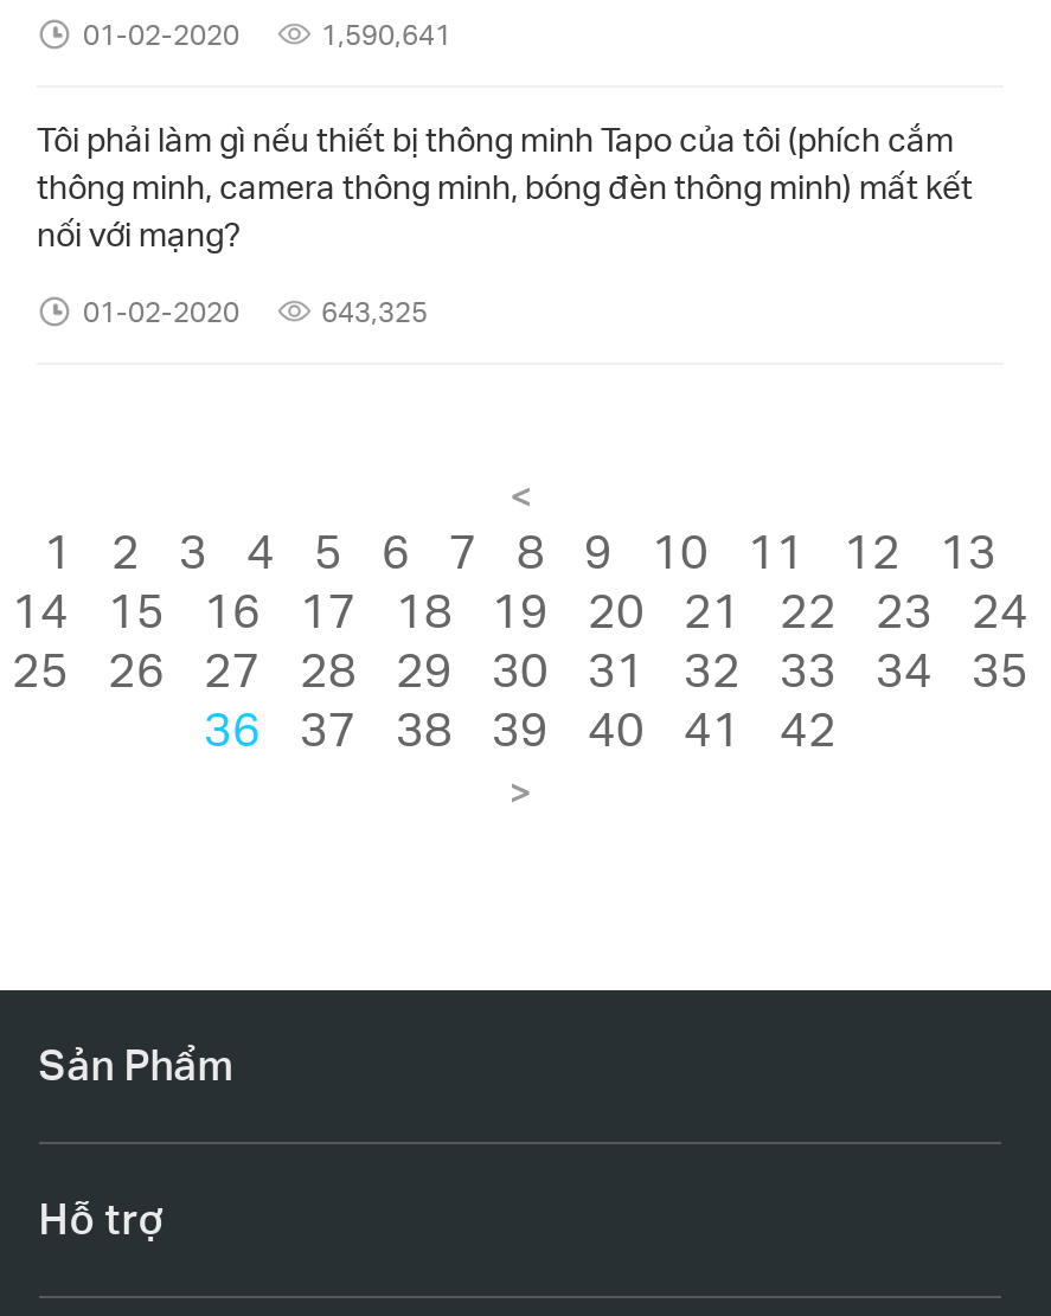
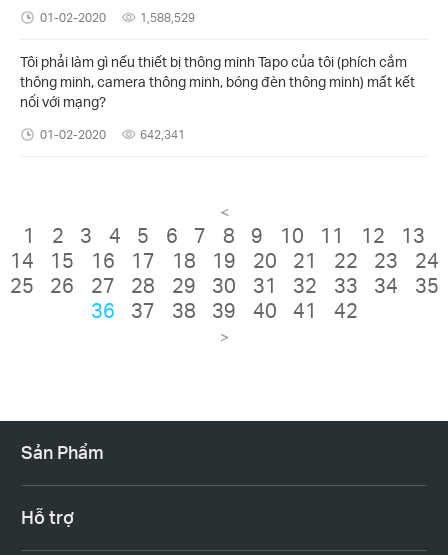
[314,17,451,53] 1,590,641 -> [137,10,195,25] 1,588,529
[314,294,428,330] 643,325 -> [137,127,185,142] 642,341

